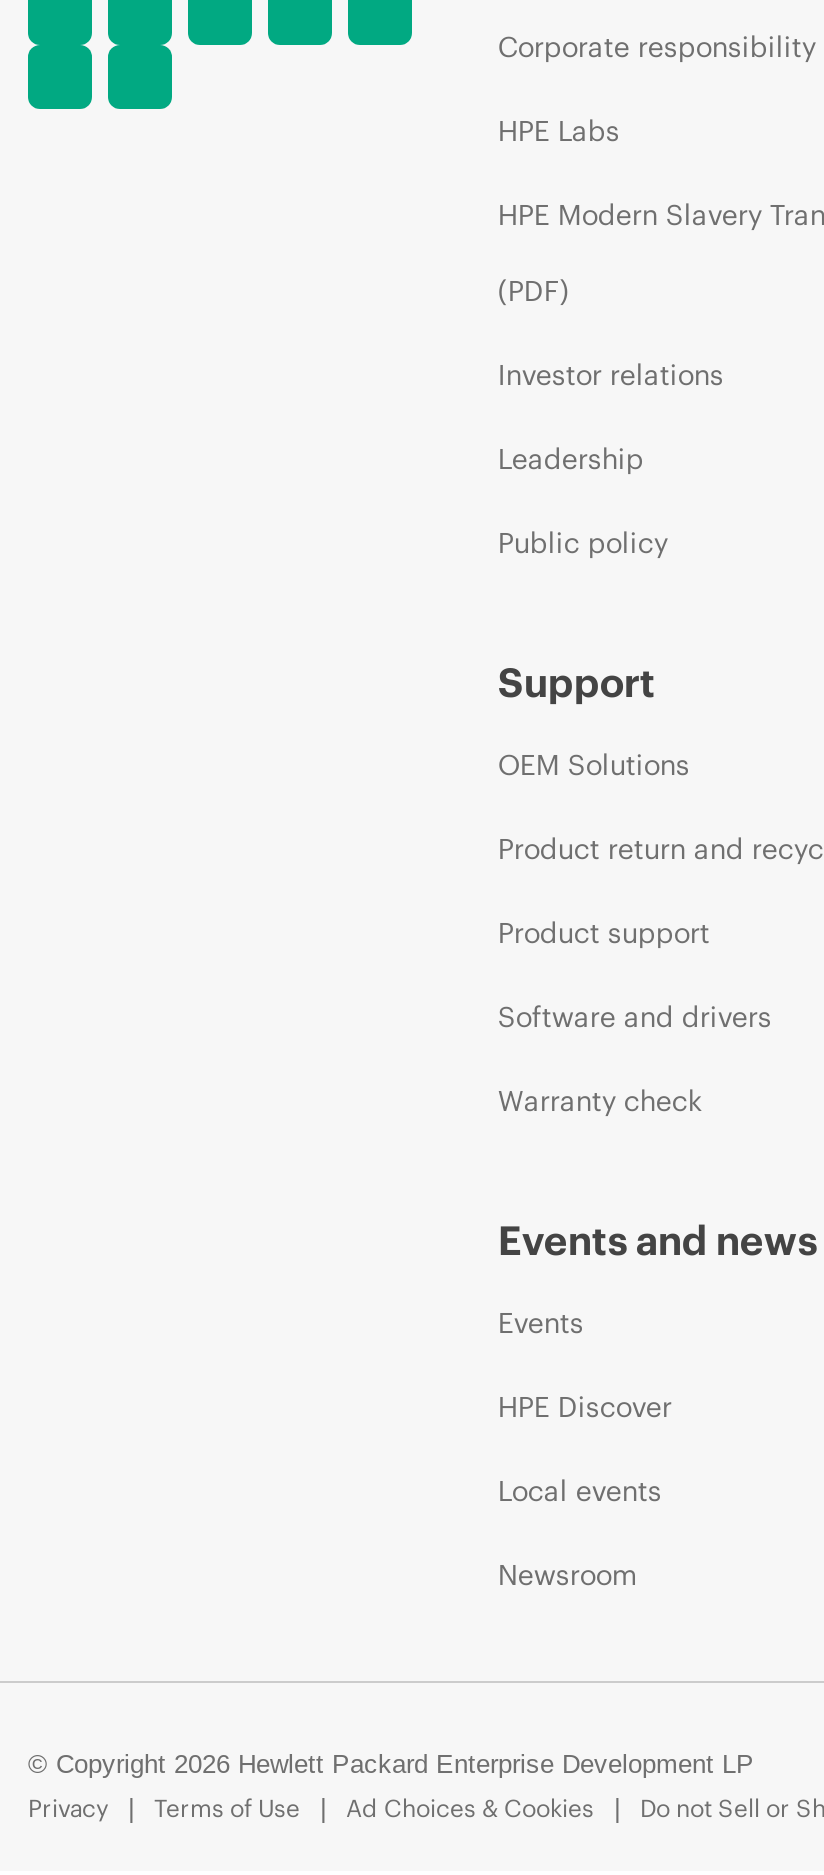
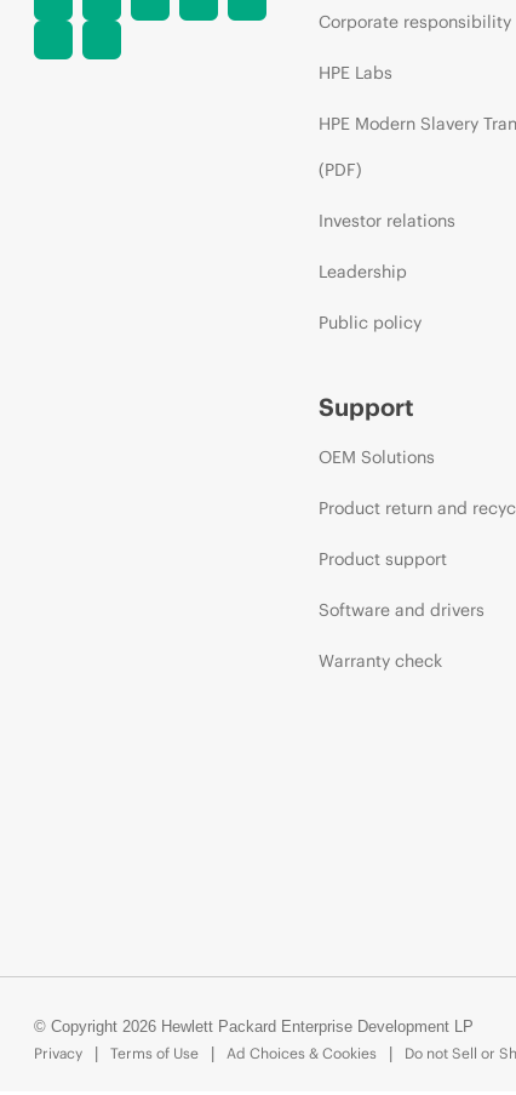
[498,1214,818,1592] Events and news | Events | HPE Discover | Local events | Newsroom -> none

